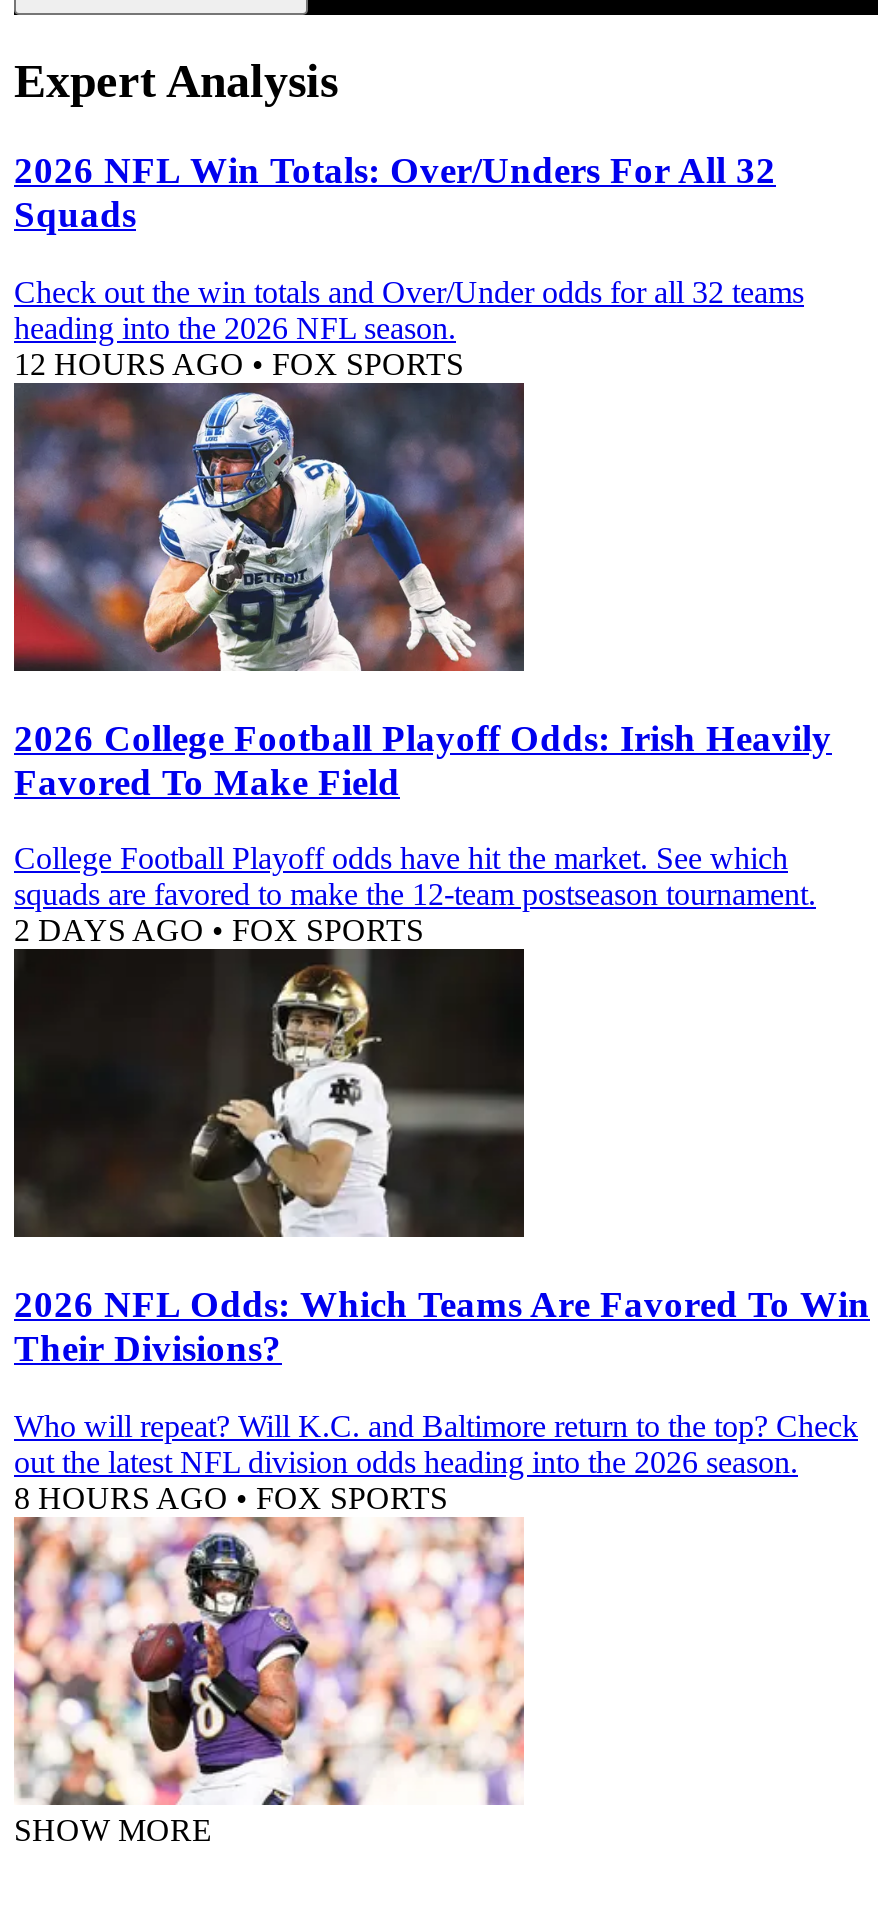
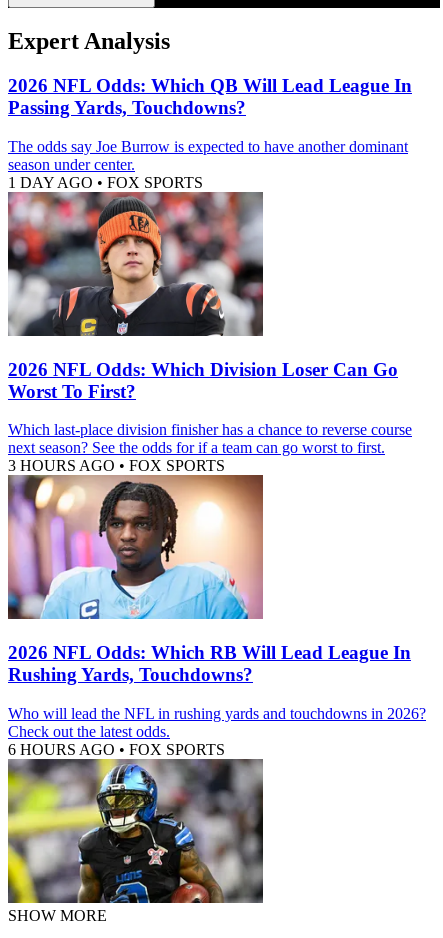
[14,149,776,235] 2026 NFL Win Totals: Over/Unders For All 32 | Squads -> [8,75,412,118] 2026 NFL Odds: Which QB Will Lead League In | Passing Yards, Touchdowns?
[14,275,804,381] Check out the win totals and Over/Under odds for all 32 teams | heading into the 2026 NFL season. | 12 HOURS AGO • FOX SPORTS -> [8,138,408,191] The odds say Joe Burrow is expected to have another dominant | season under center. | 1 DAY AGO • FOX SPORTS
[12,385,832,802] [image] | 2026 College Football Playoff Odds: Irish Heavily | Favored To Make Field -> [7,192,398,402] [image] | 2026 NFL Odds: Which Division Loser Can Go | Worst To First?
[12,842,816,1239] [image] | College Football Playoff odds have hit the market. See which | squads are favored to make the 12-team postseason tournament. | 2 DAYS AGO • FOX SPORTS -> [7,421,412,620] [image] | Which last-place division finisher has a chance to reverse course | next season? See the odds for if a team can go worst to first. | 3 HOURS AGO • FOX SPORTS
[14,1283,870,1369] 2026 NFL Odds: Which Teams Are Favored To Win | Their Divisions? -> [8,642,411,685] 2026 NFL Odds: Which RB Will Lead League In | Rushing Yards, Touchdowns?
[14,1409,858,1515] Who will repeat? Will K.C. and Baltimore return to the top? Check | out the latest NFL division odds heading into the 2026 season. | 8 HOURS AGO • FOX SPORTS -> [8,705,426,758] Who will lead the NFL in rushing yards and touchdowns in 2026? | Check out the latest odds. | 6 HOURS AGO • FOX SPORTS
[12,1517,526,1807] [image] -> [7,758,264,904] [image]

